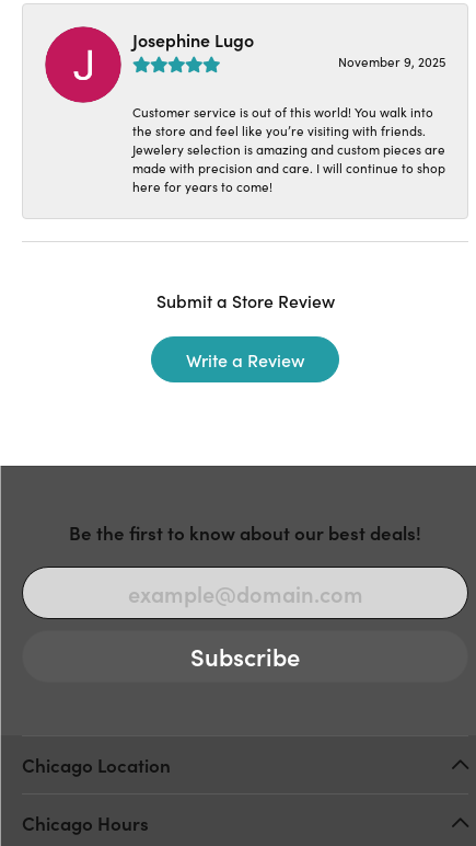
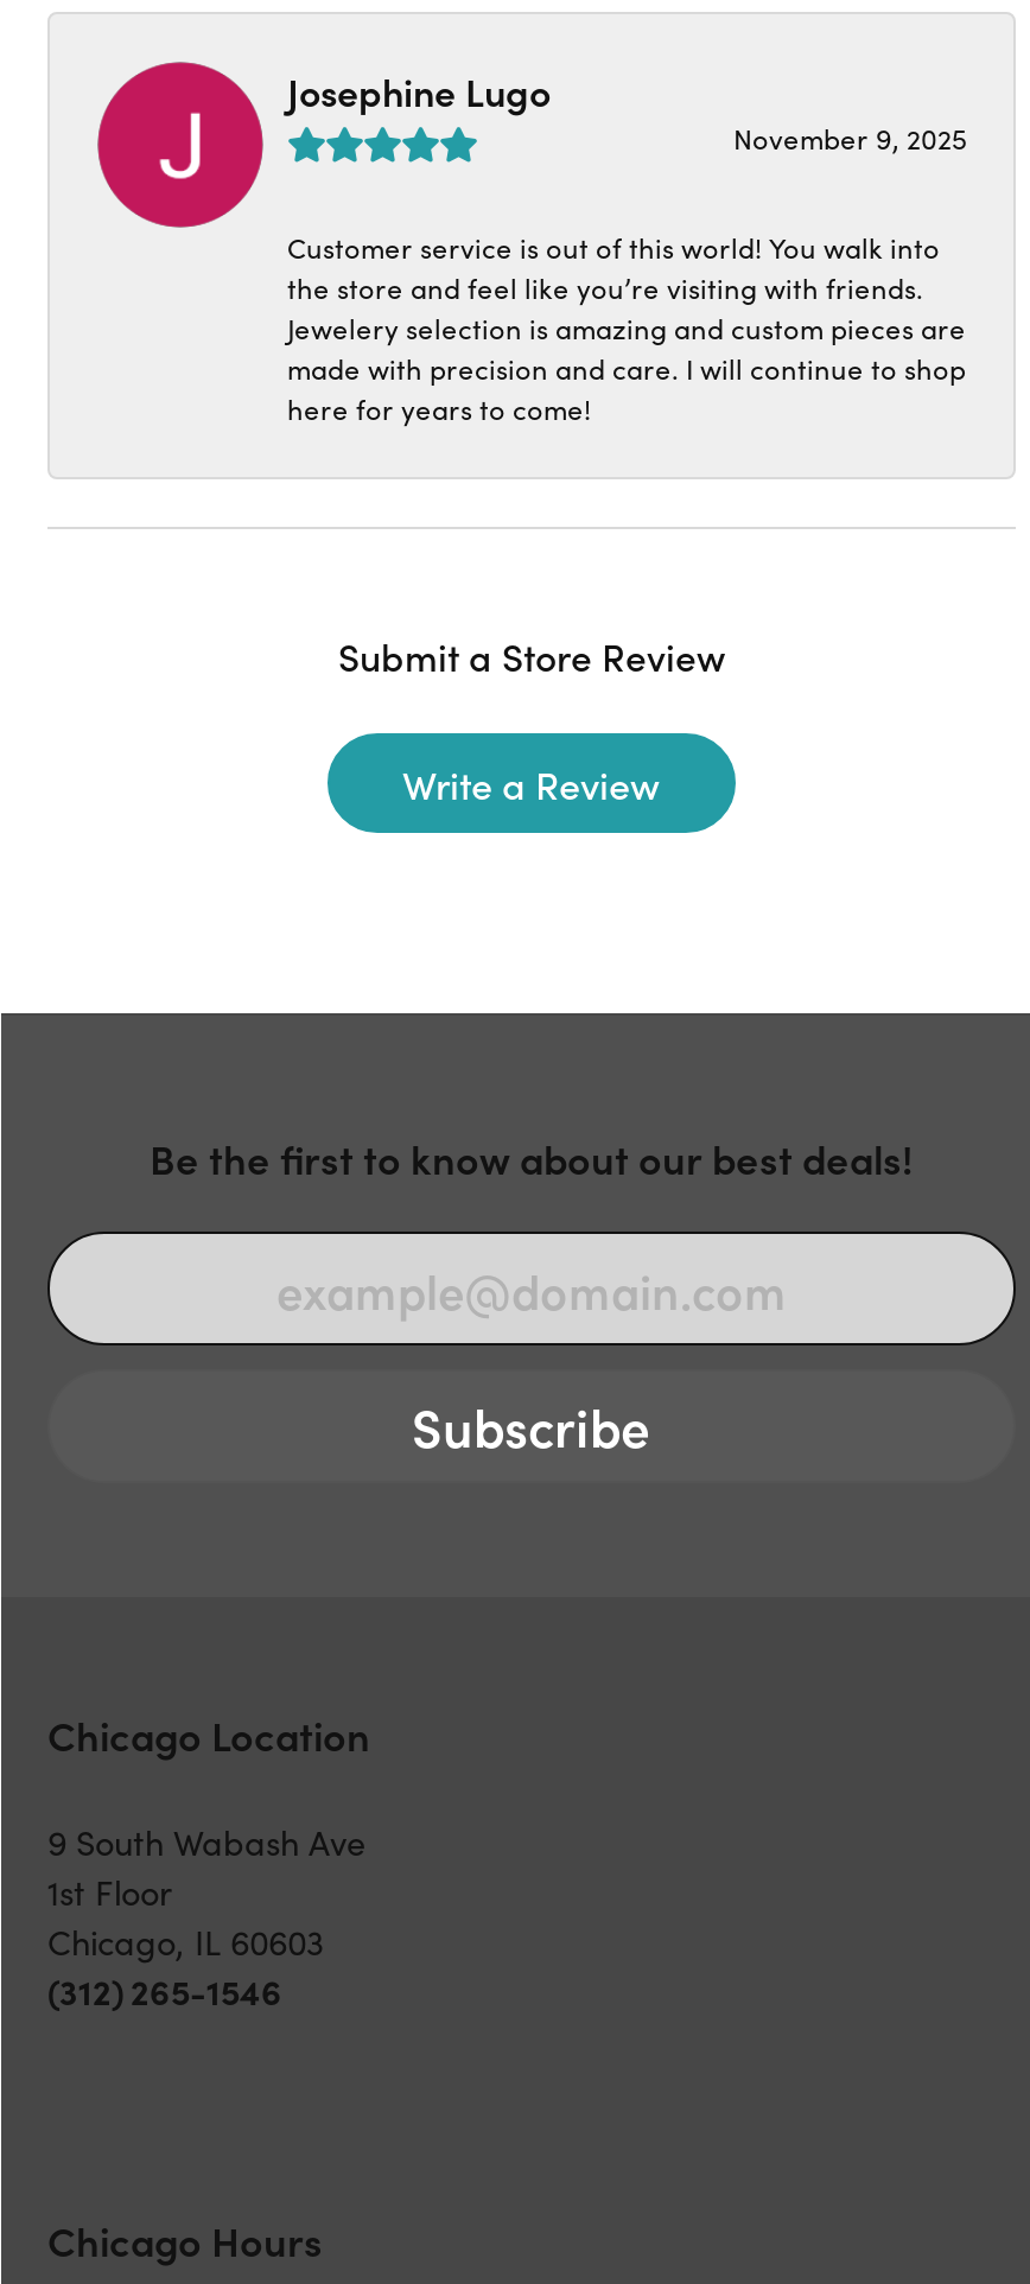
none -> [47,1817,365,2014] 9 South Wabash Ave | 1st Floor | Chicago, IL 60603 | (312) 265-1546

